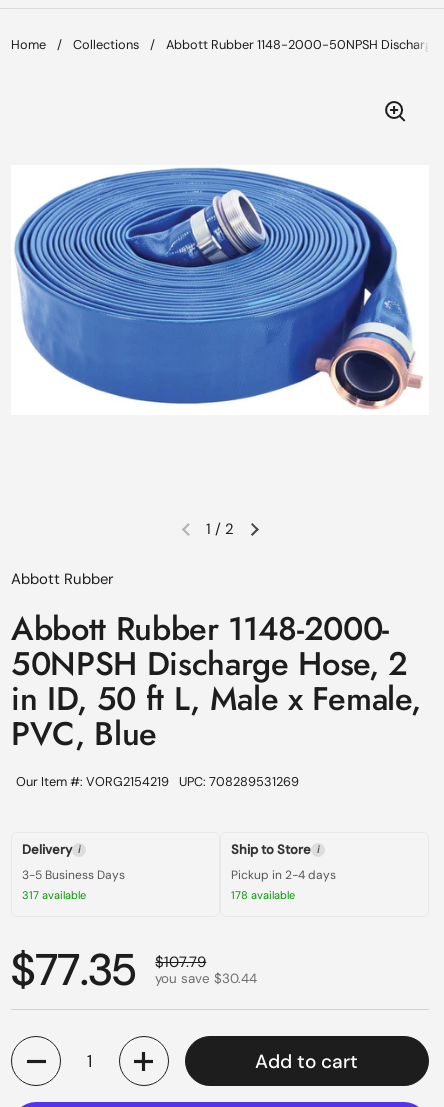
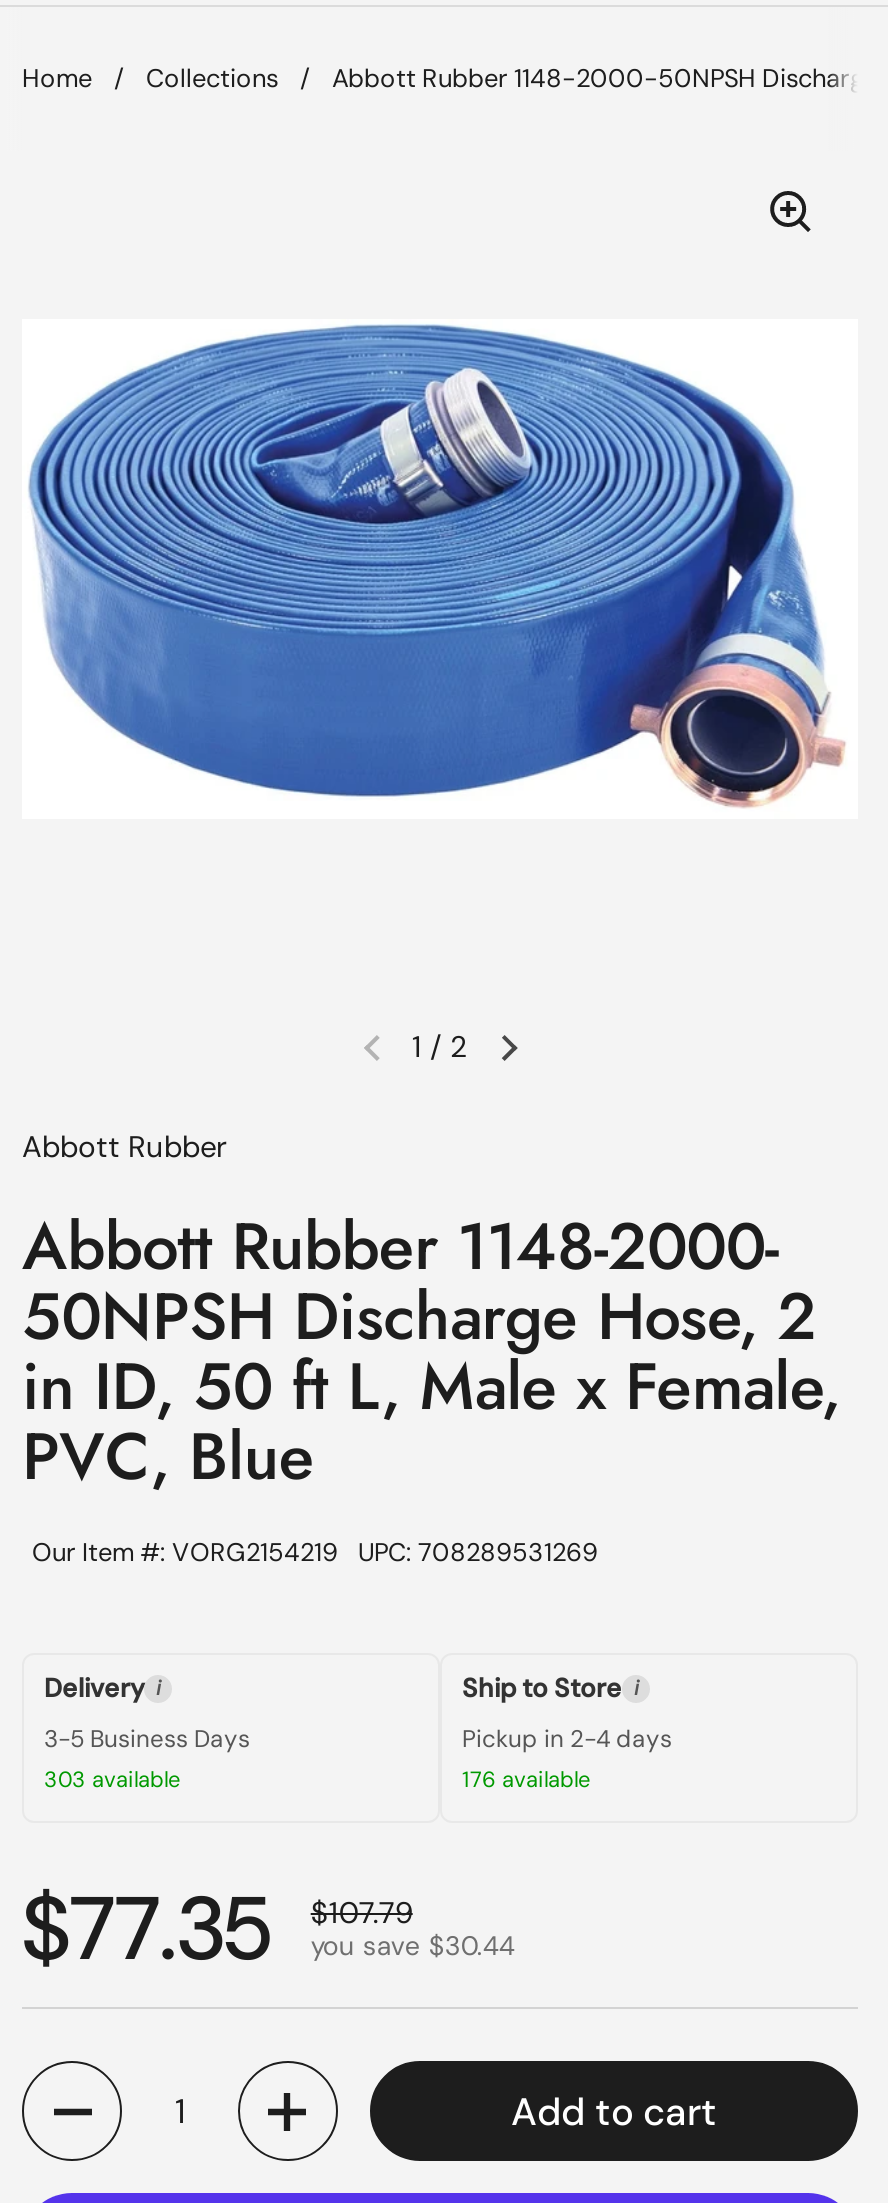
[22,888,86,902] 317 available -> [44,1765,180,1793] 303 available
[231,888,295,902] 178 available -> [462,1765,590,1793] 176 available

